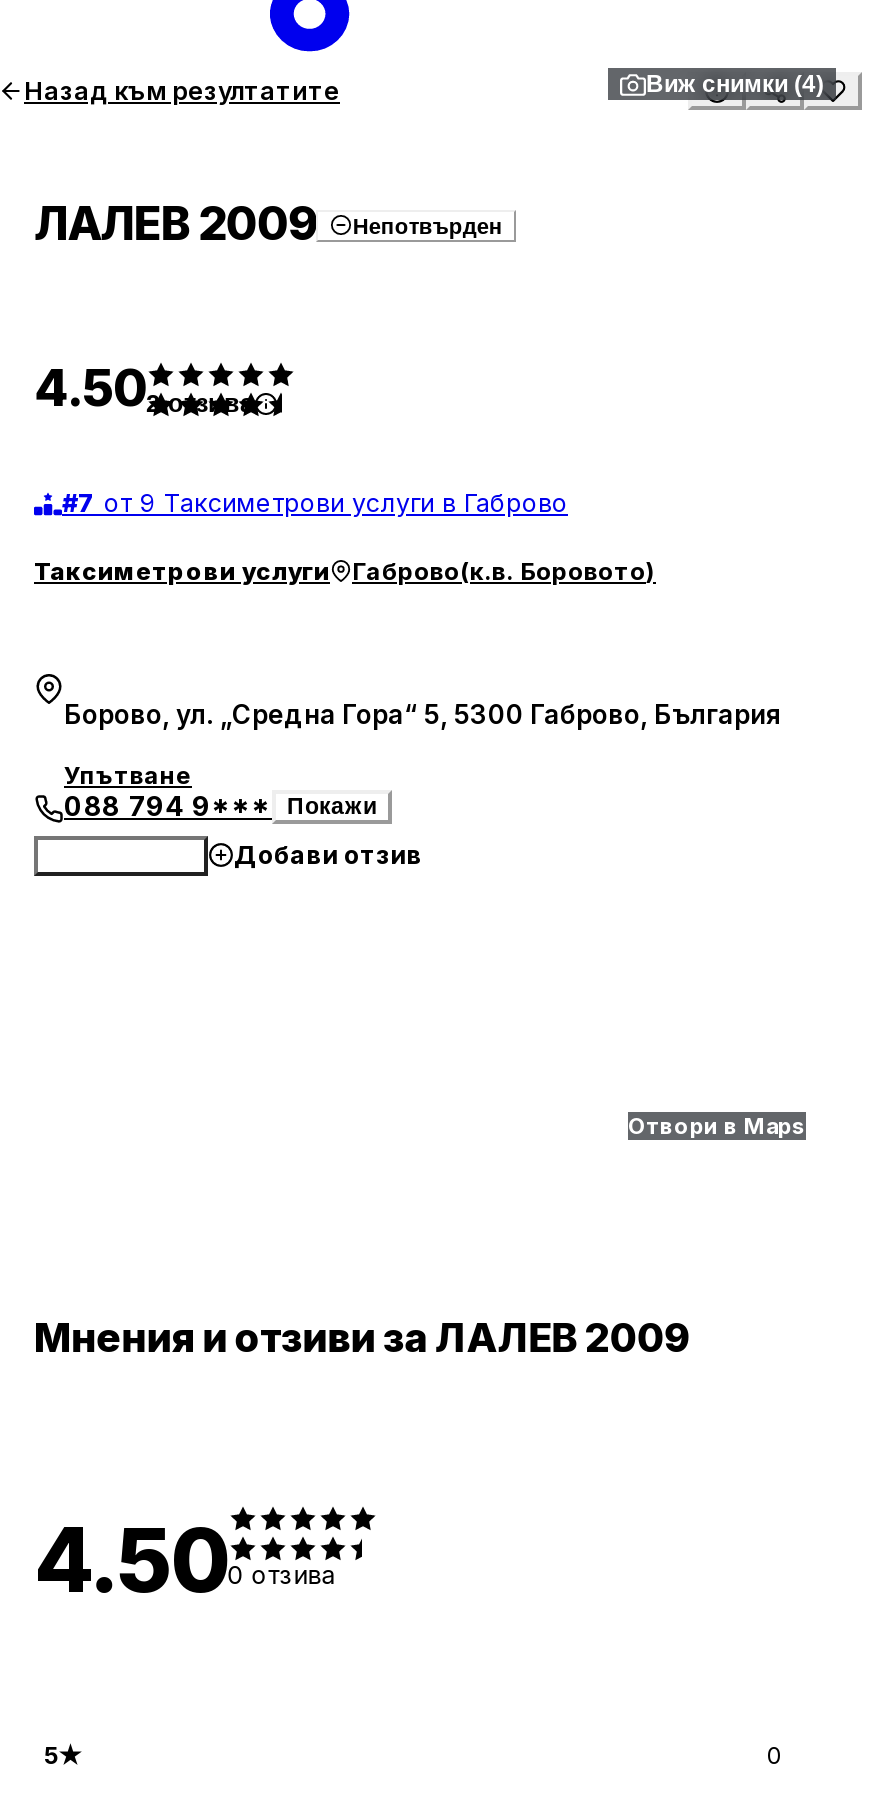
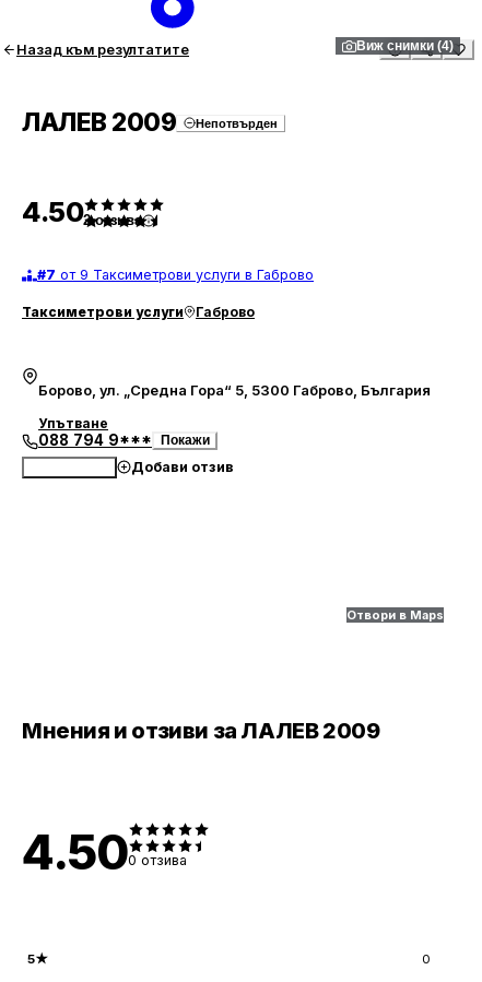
[352,555,656,585] Габрово(к.в. Боровото) -> [196,303,255,320] Габрово

